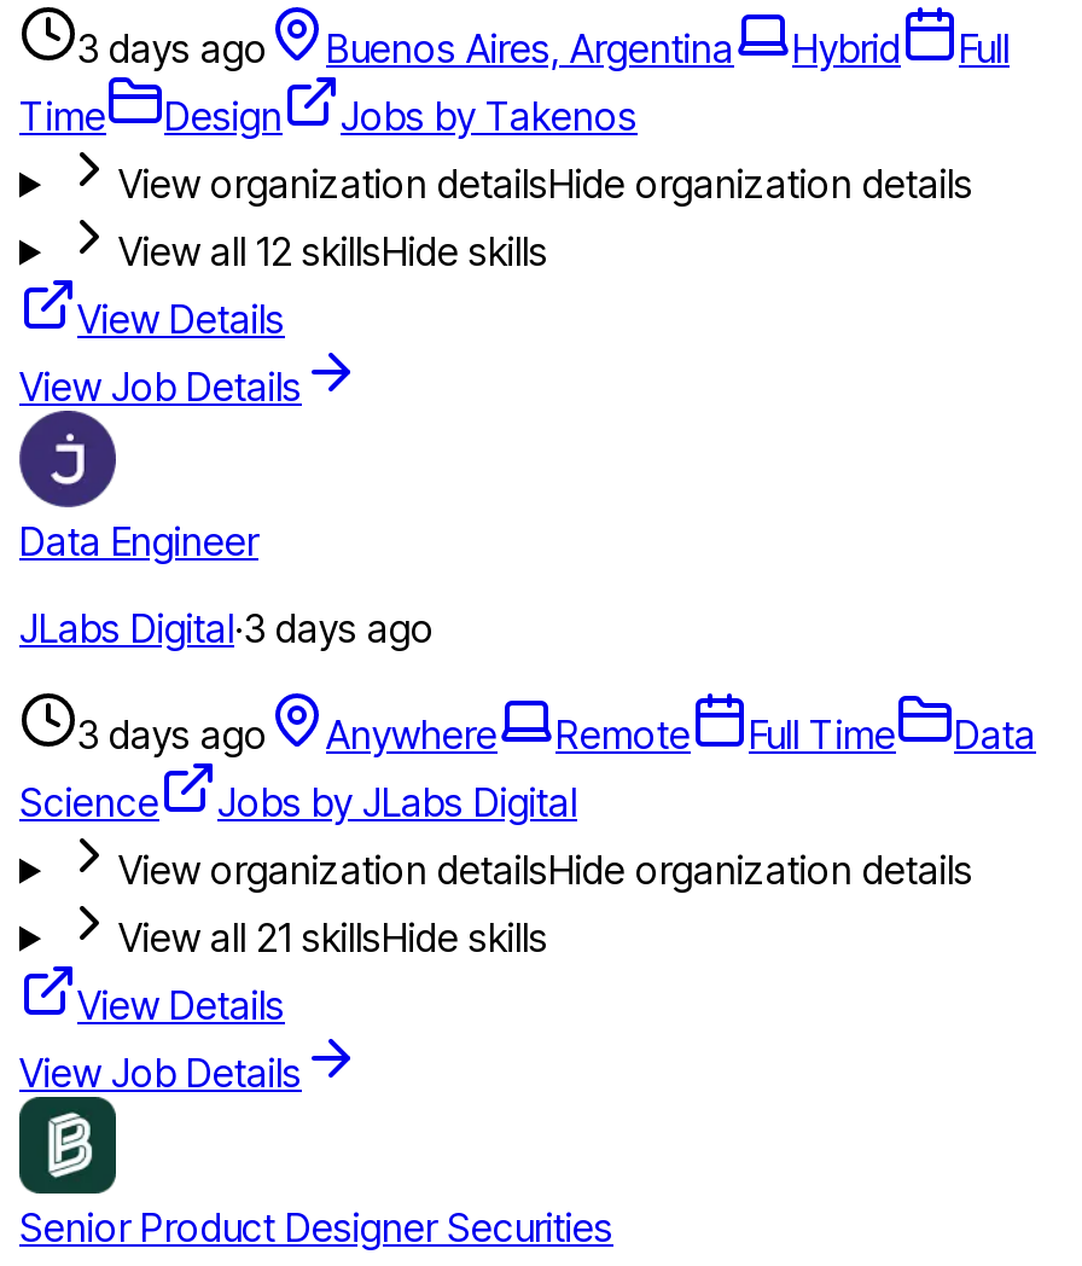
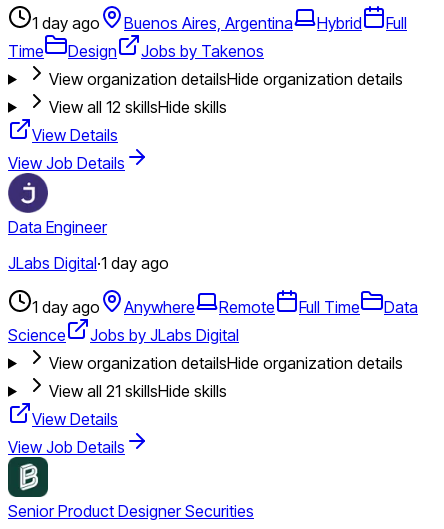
[77,24,1010,72] 3 days ago Buenos Aires, Argentina Hybrid Full -> [32,13,407,33] 1 day ago Buenos Aires, Argentina Hybrid Full
[19,604,435,652] JLabs Digital·3 days ago -> [8,253,169,273] JLabs Digital·1 day ago
[77,710,1036,758] 3 days ago Anywhere Remote Full Time Data -> [32,297,418,317] 1 day ago Anywhere Remote Full Time Data

